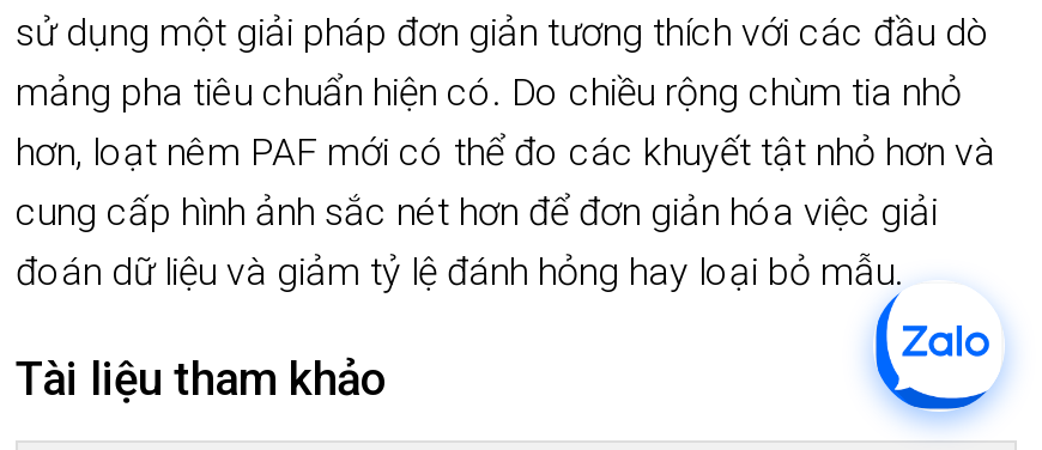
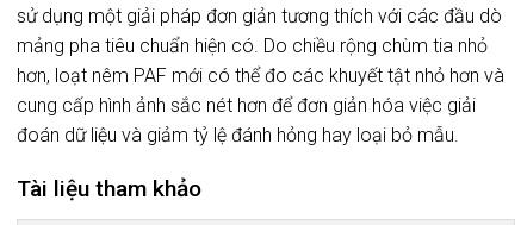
[864,302,1014,431] [image] -> none

